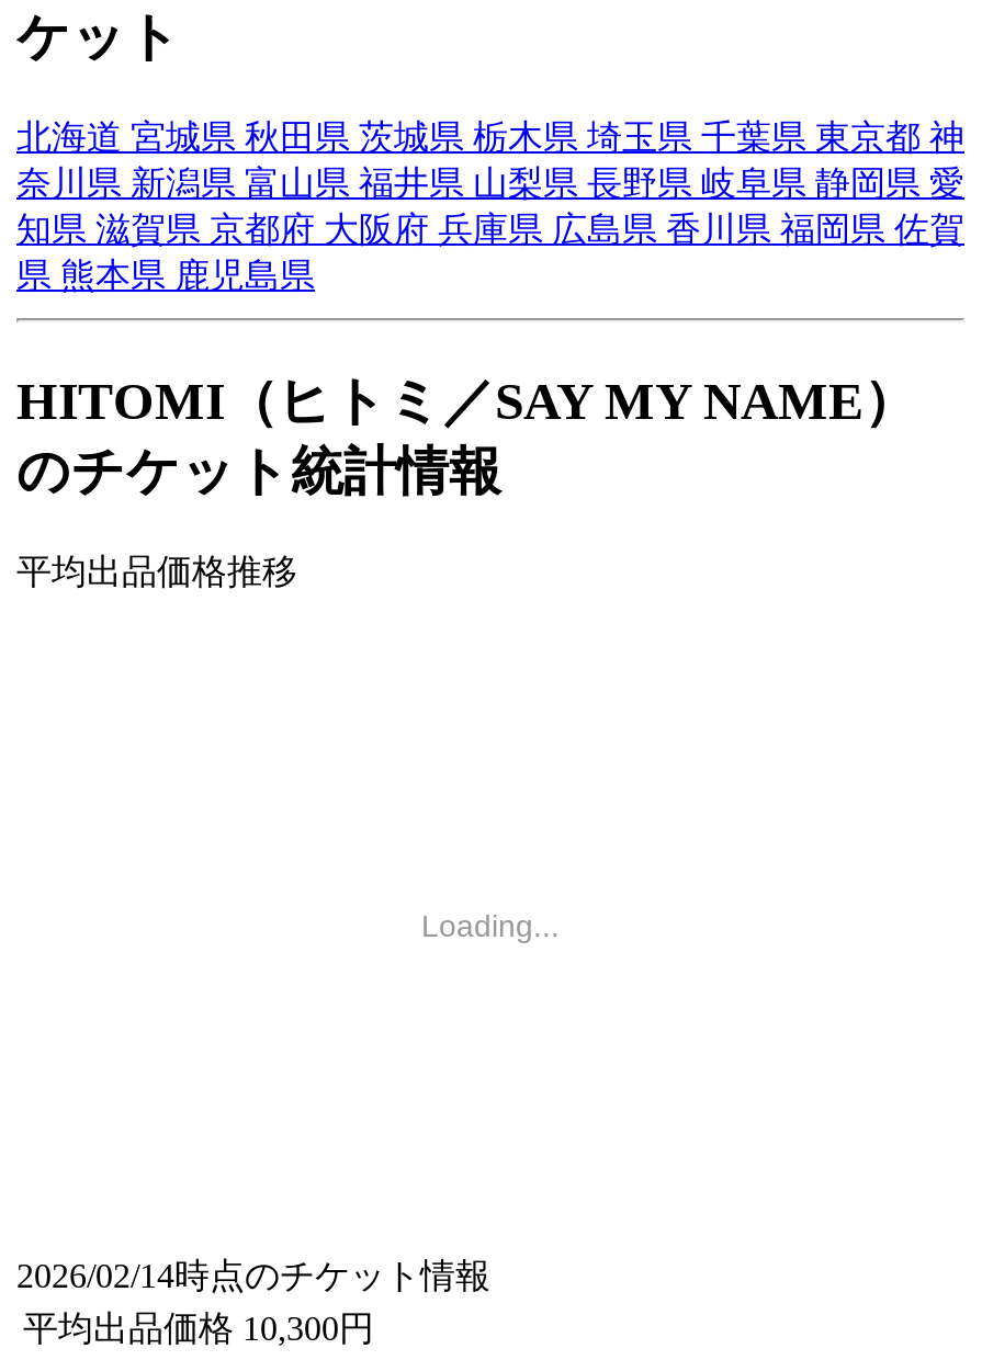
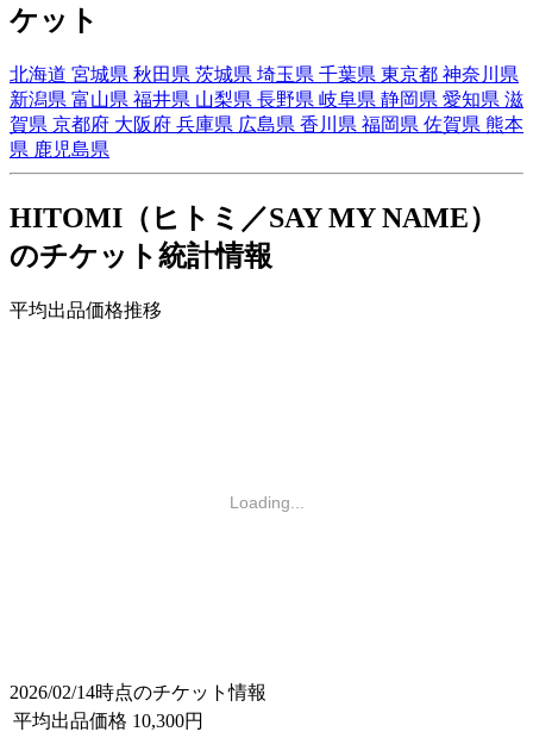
[16,119,964,294] 北海道宮城県秋田県茨城県栃木県埼玉県千葉県東京都神 | 奈川県新潟県富山県福井県山梨県長野県岐阜県静岡県愛 | 知県滋賀県京都府大阪府兵庫県広島県香川県福岡県佐賀 | 県熊本県鹿児島県 -> [10,64,523,160] 北海道宮城県秋田県茨城県埼玉県千葉県東京都神奈川県 | 新潟県富山県福井県山梨県長野県岐阜県静岡県愛知県滋 | 賀県京都府大阪府兵庫県広島県香川県福岡県佐賀県熊本 | 県鹿児島県

